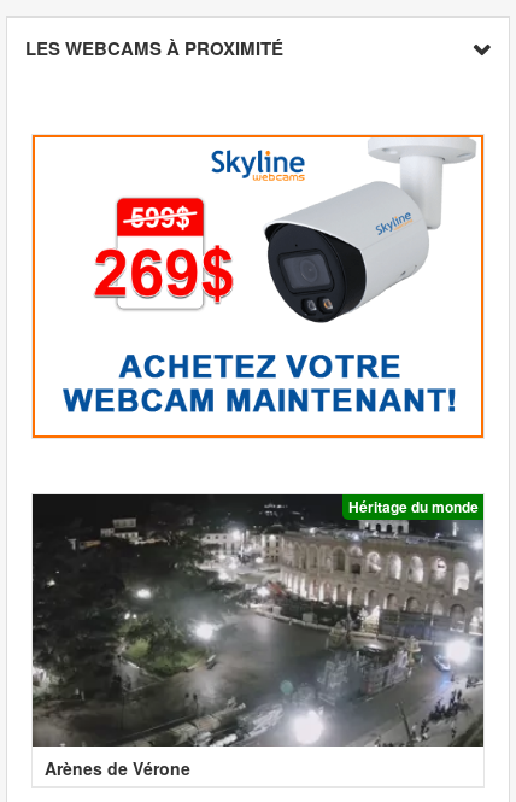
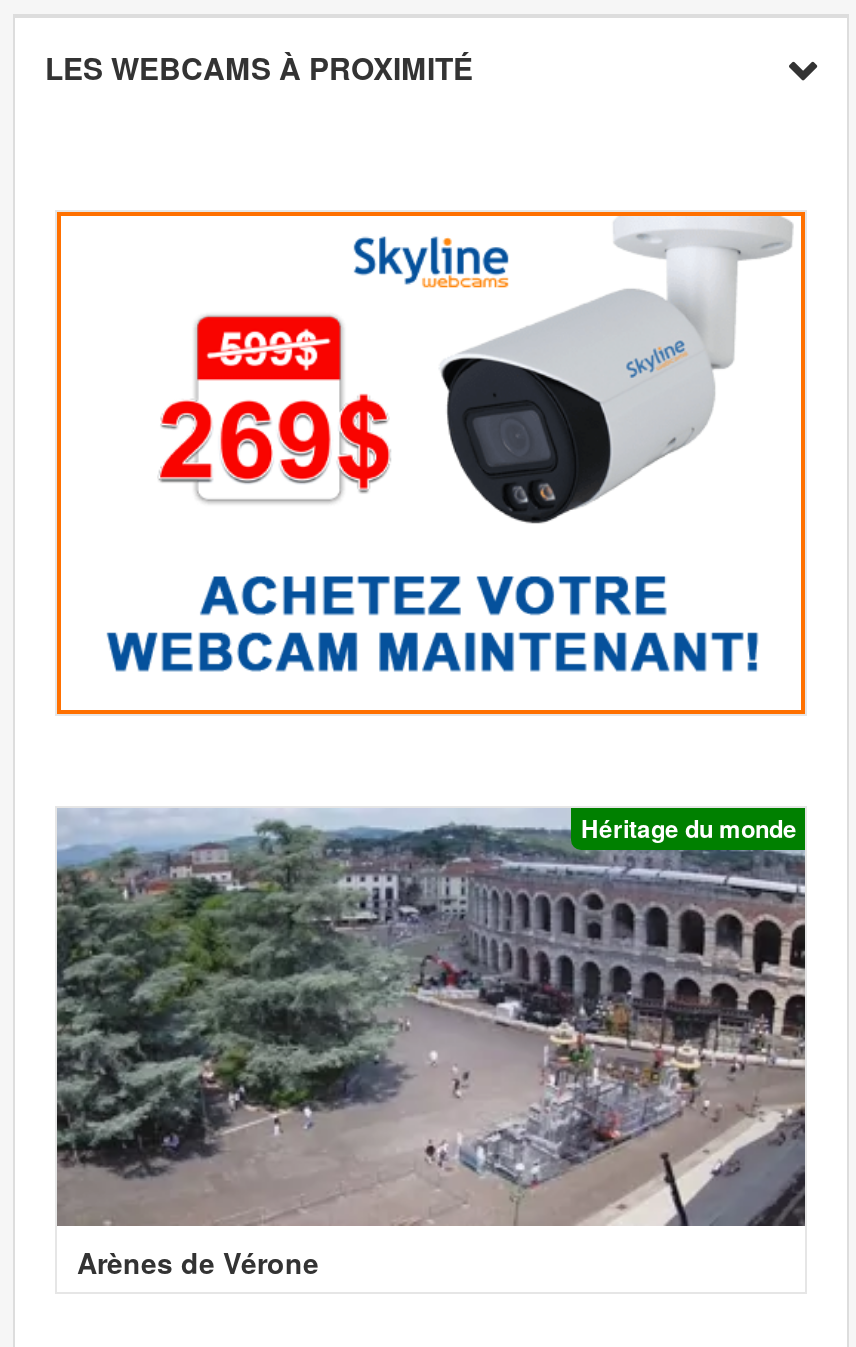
[31,493,483,748] [image] -> [55,808,807,1226] [image]

